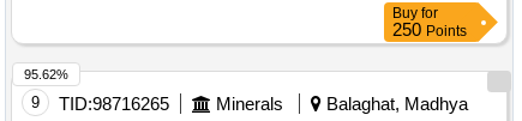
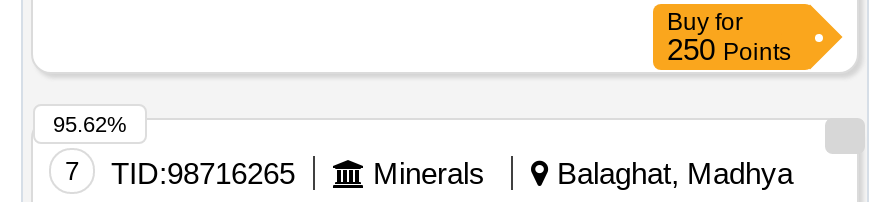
[31,94,169,114] 9 TID:98716265 -> [65,156,295,190] 7 TID:98716265

